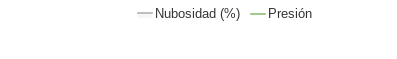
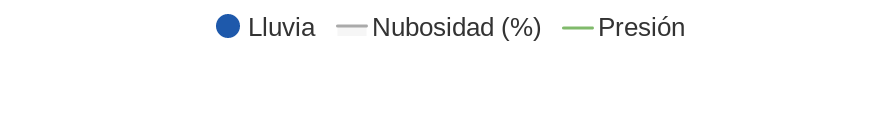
none -> [248,13,316,41] Lluvia

